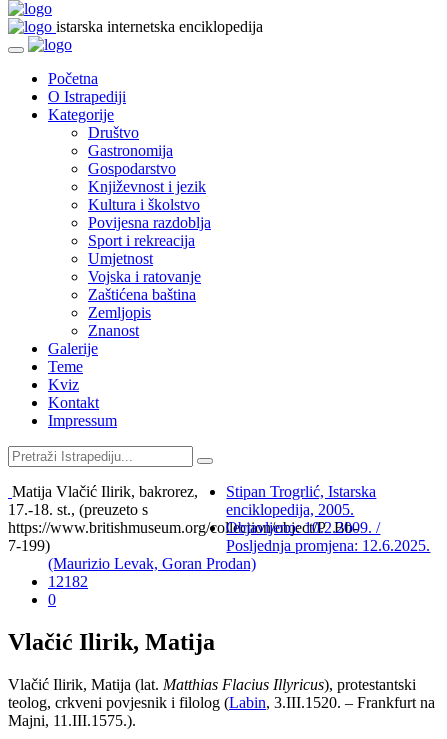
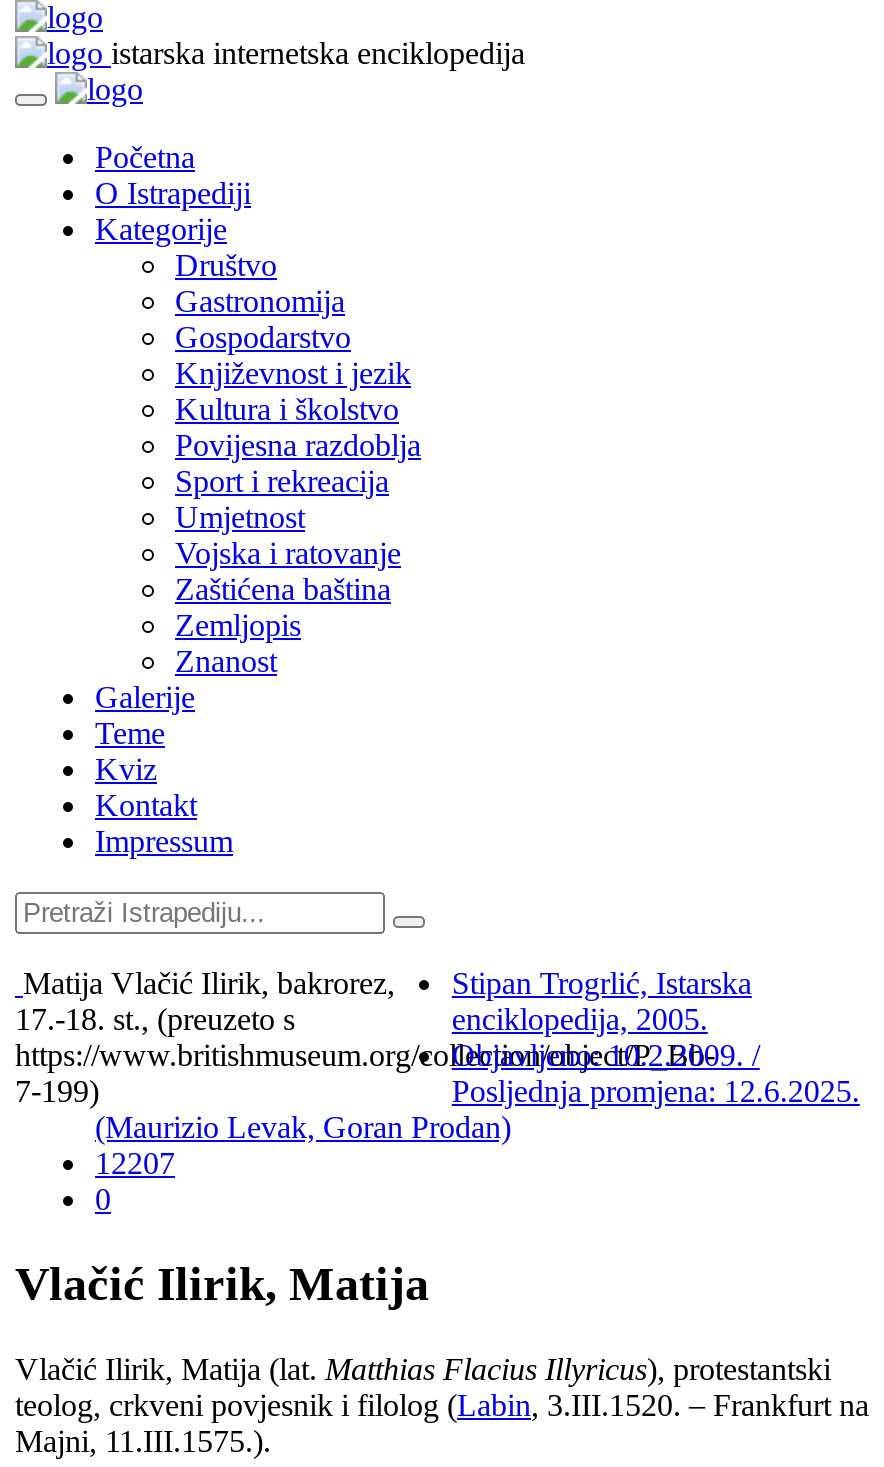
[48,573,88,590] 12182 -> [95,1146,175,1180] 12207

